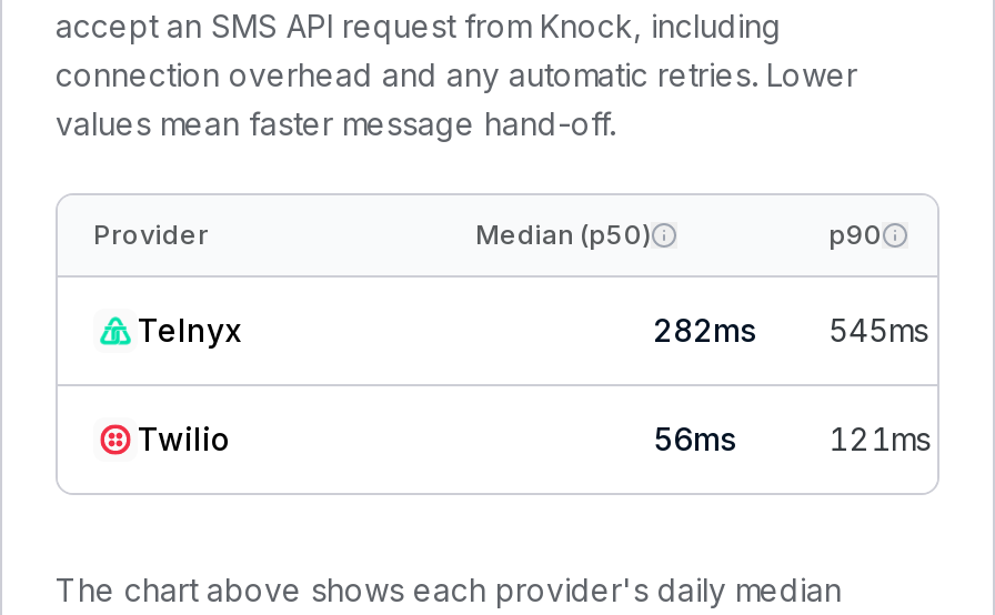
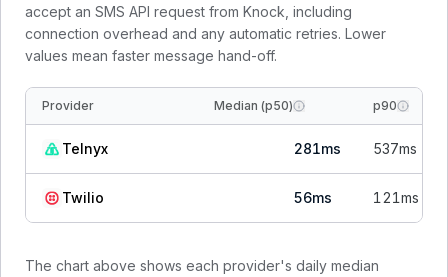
[653,311,757,349] 282ms -> [294,140,341,157] 281ms
[828,311,928,349] 545ms -> [373,140,417,157] 537ms

